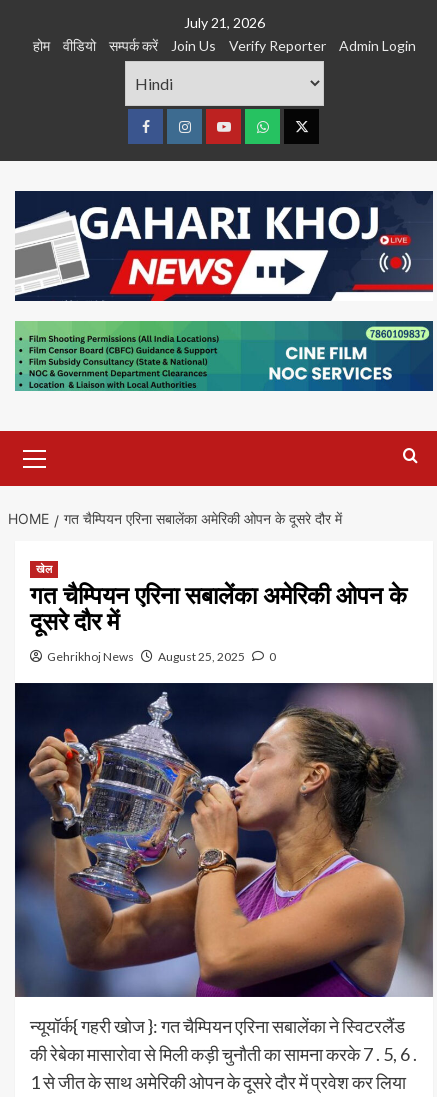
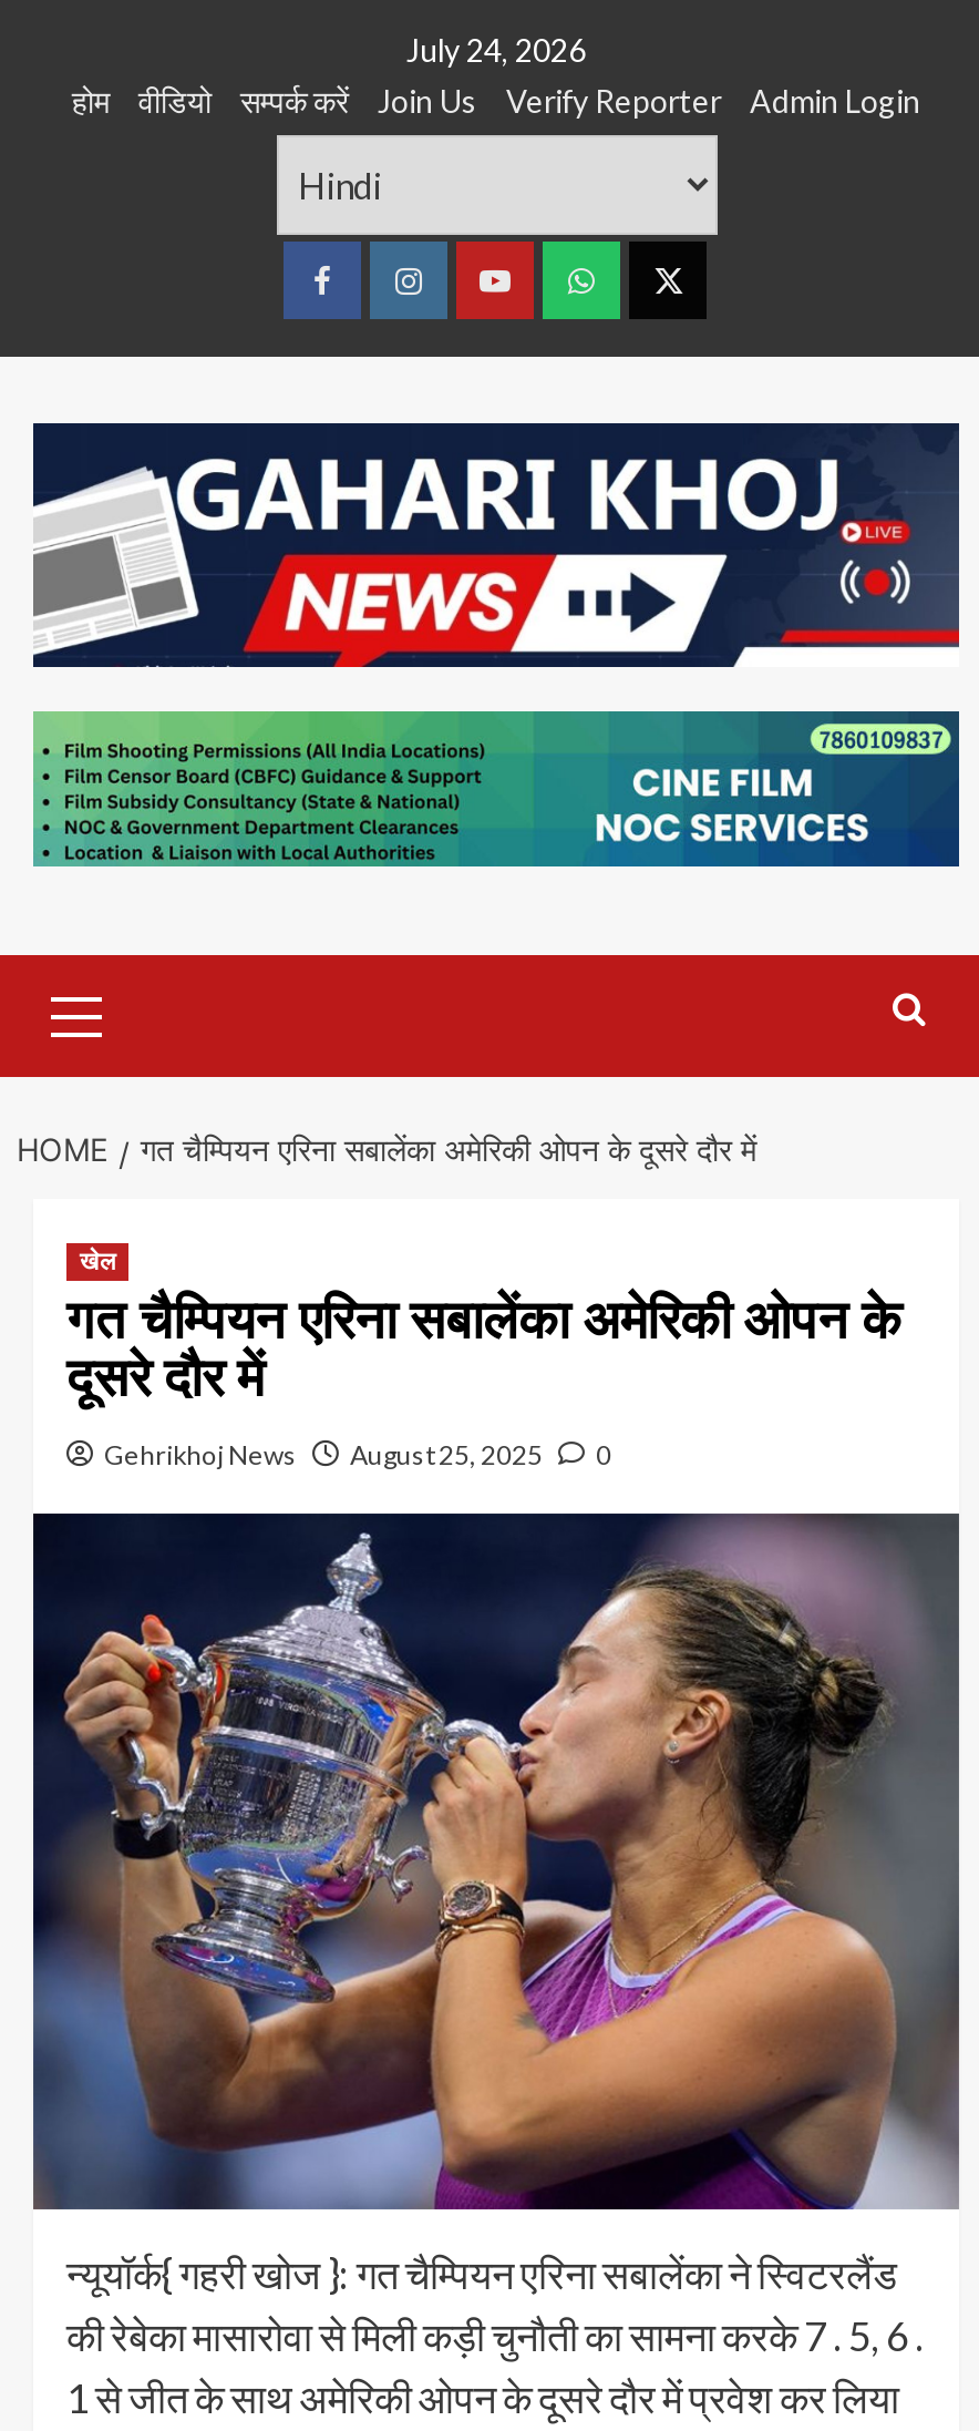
[183,14,264,31] July 21, 2026 -> [406,31,586,69] July 24, 2026

